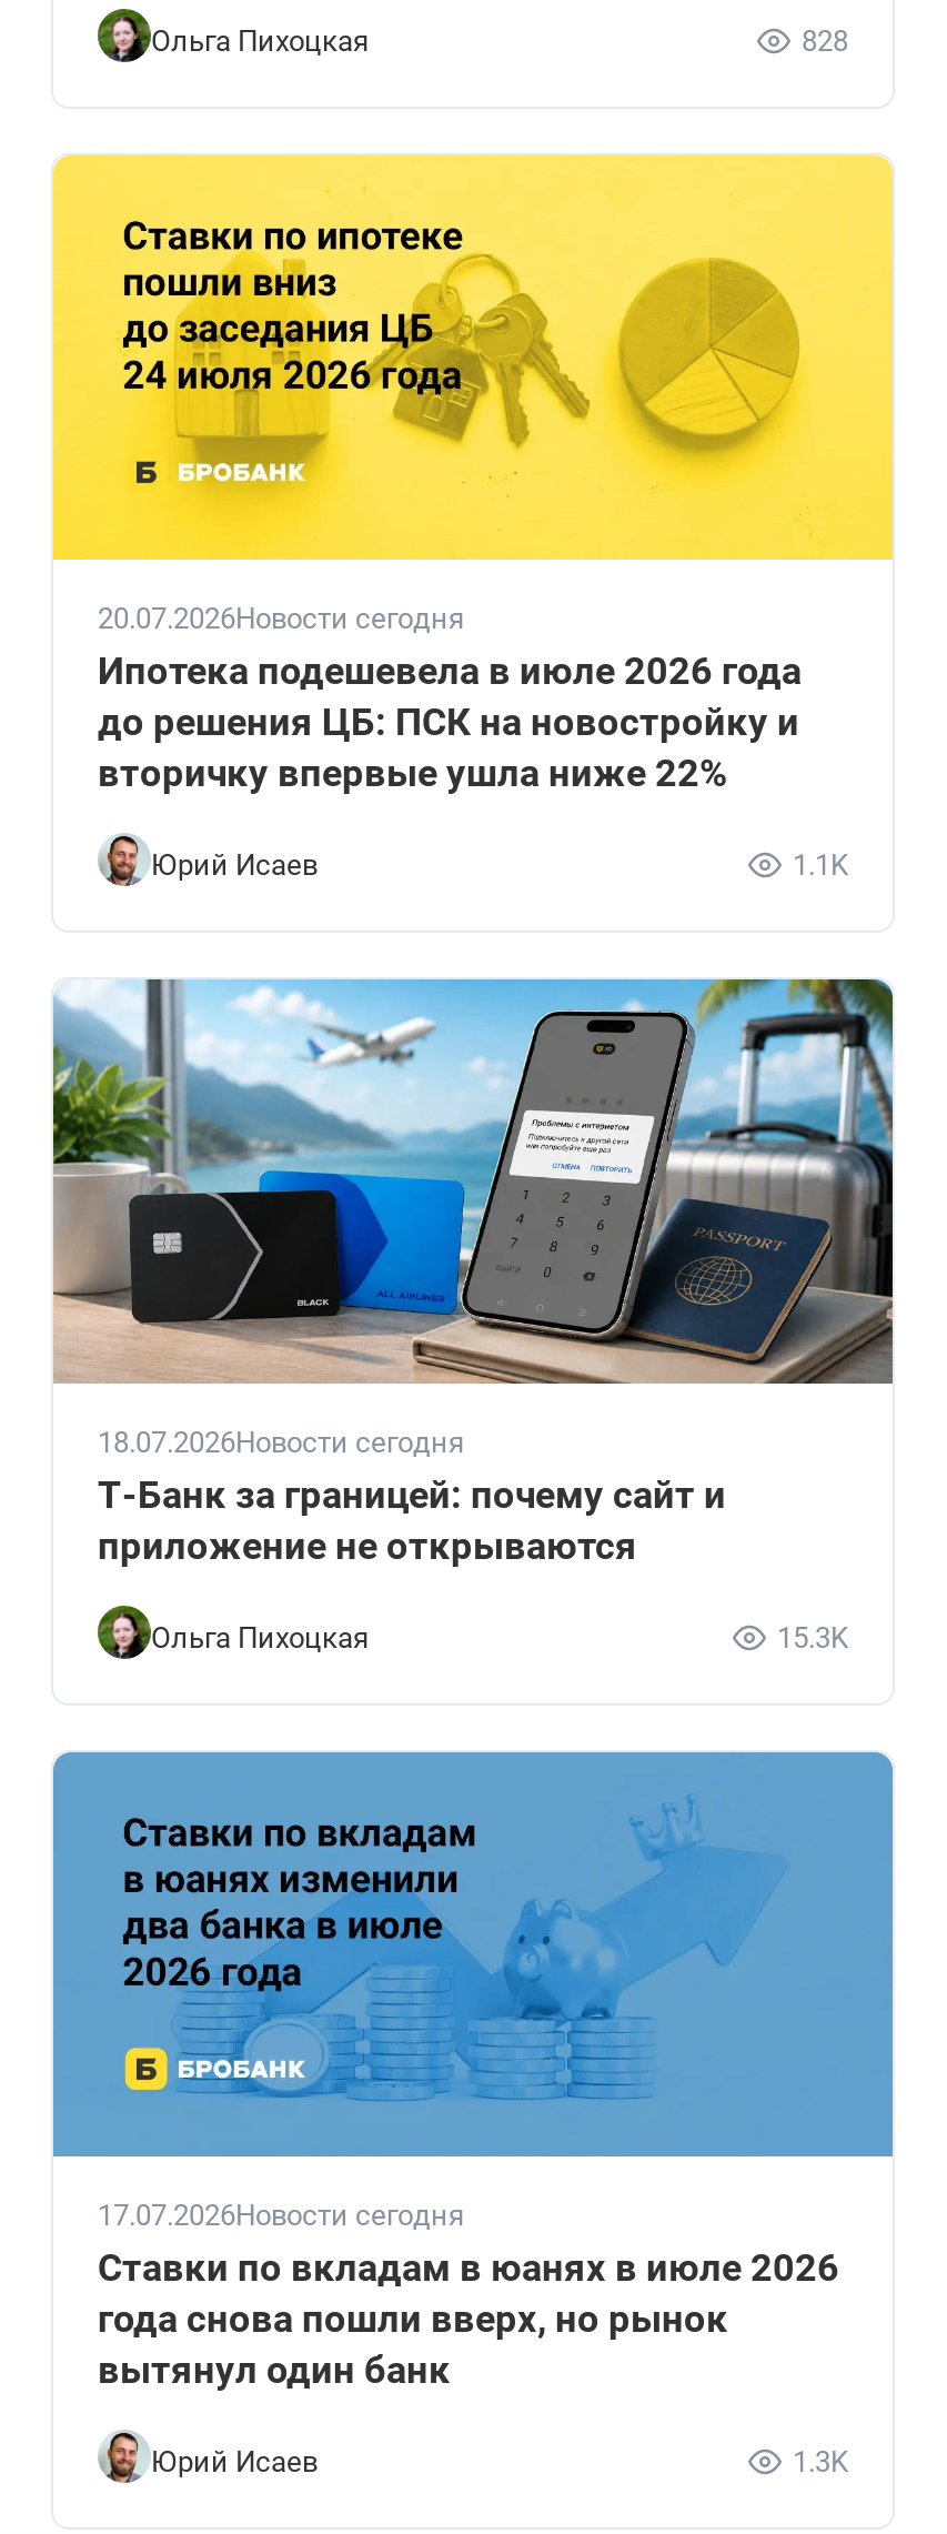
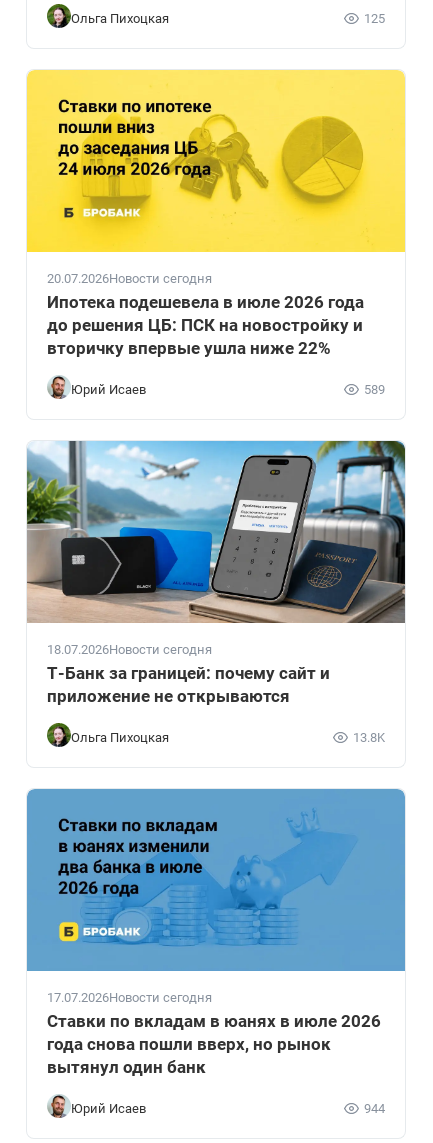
[802,24,848,57] 828 -> [364,11,385,26] 125
[793,847,848,881] 1.1K -> [364,382,385,397] 589
[777,1621,848,1654] 15.3K -> [353,730,385,745] 13.8K
[793,2445,848,2478] 1.3K -> [364,1101,385,1116] 944

